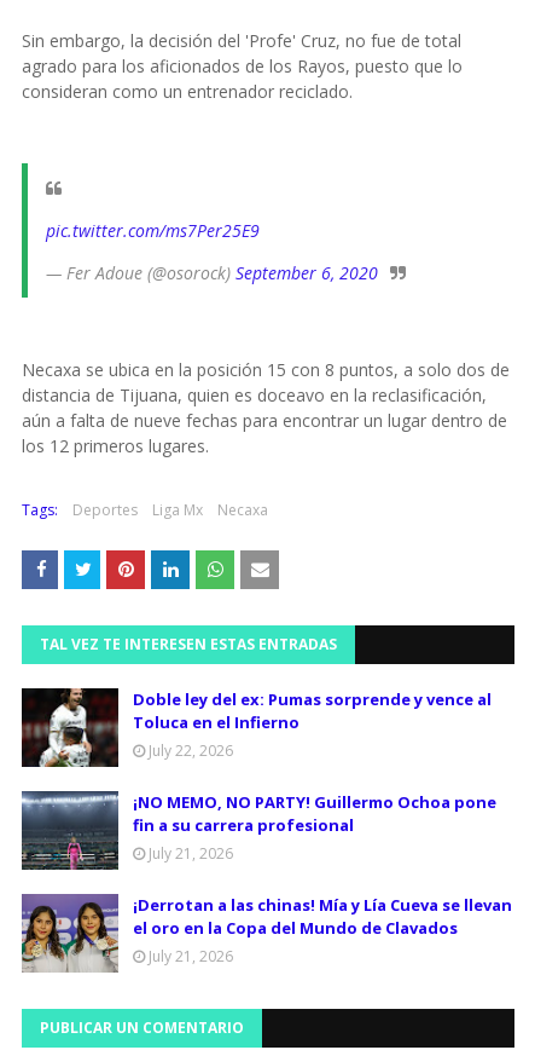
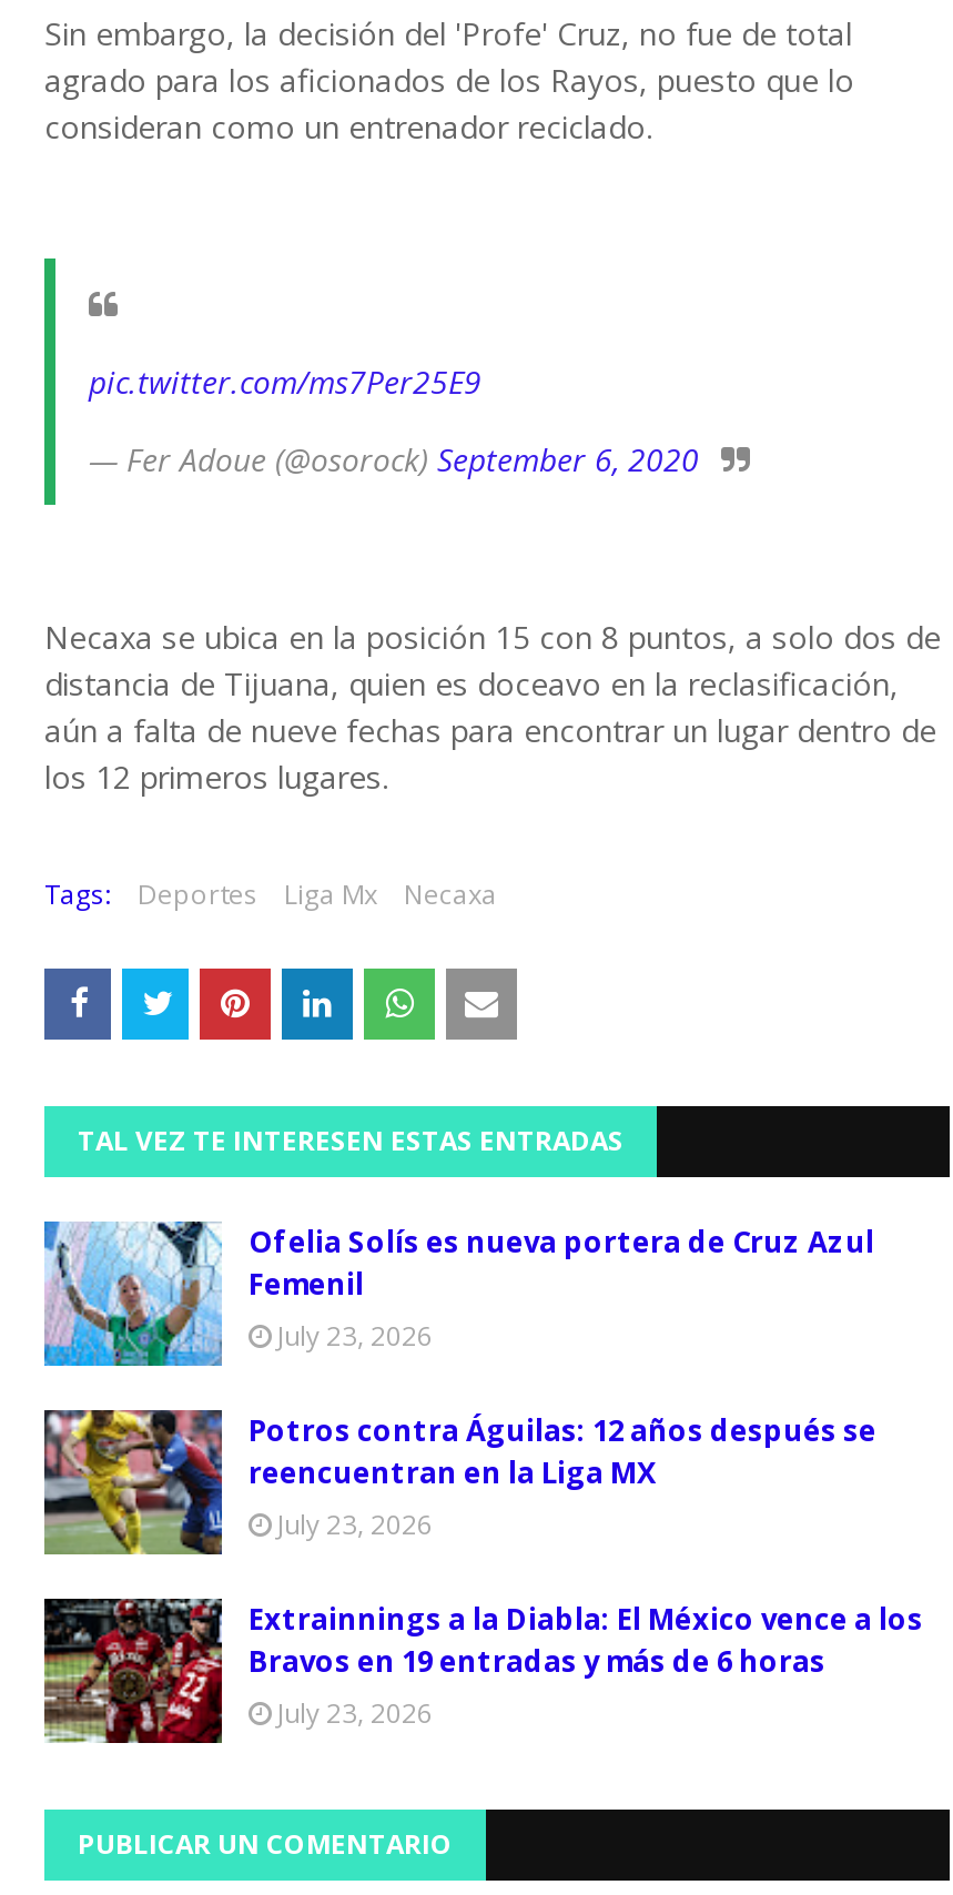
[21,687,492,768] [image] | Doble ley del ex: Pumas sorprende y vence al | Toluca en el Infierno | July 22, 2026 -> [42,1219,874,1368] [image] | Ofelia Solís es nueva portera de Cruz Azul | Femenil | July 23, 2026
[21,790,496,871] [image] | ¡NO MEMO, NO PARTY! Guillermo Ochoa pone | fin a su carrera profesional | July 21, 2026 -> [42,1408,876,1557] [image] | Potros contra Águilas: 12 años después se | reencuentran en la Liga MX | July 23, 2026
[21,893,512,973] [image] | ¡Derrotan a las chinas! Mía y Lía Cueva se llevan | el oro en la Copa del Mundo de Clavados | July 21, 2026 -> [42,1597,923,1745] [image] | Extrainnings a la Diabla: El México vence a los | Bravos en 19 entradas y más de 6 horas | July 23, 2026

